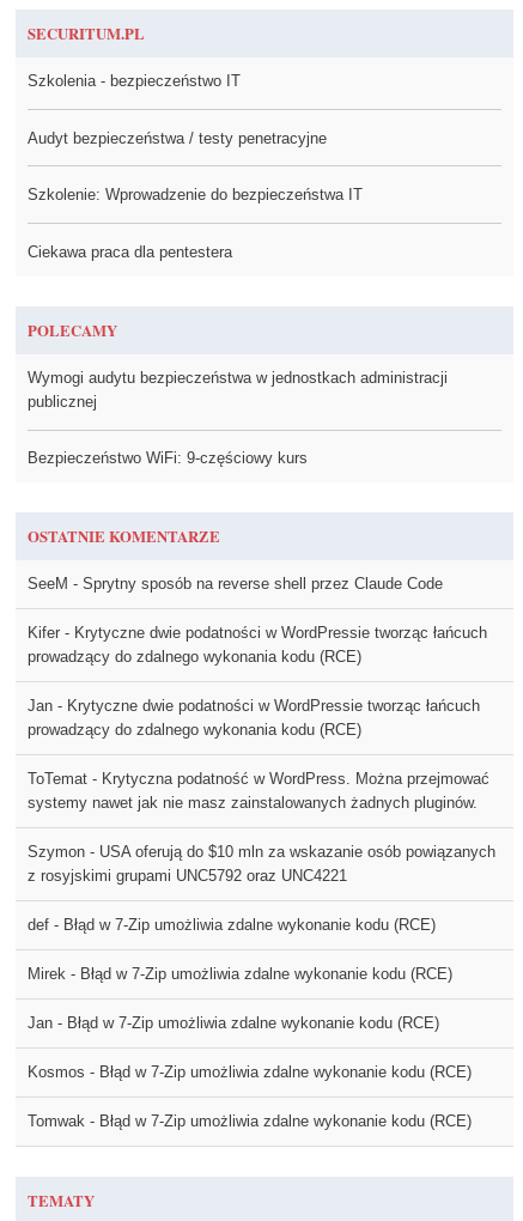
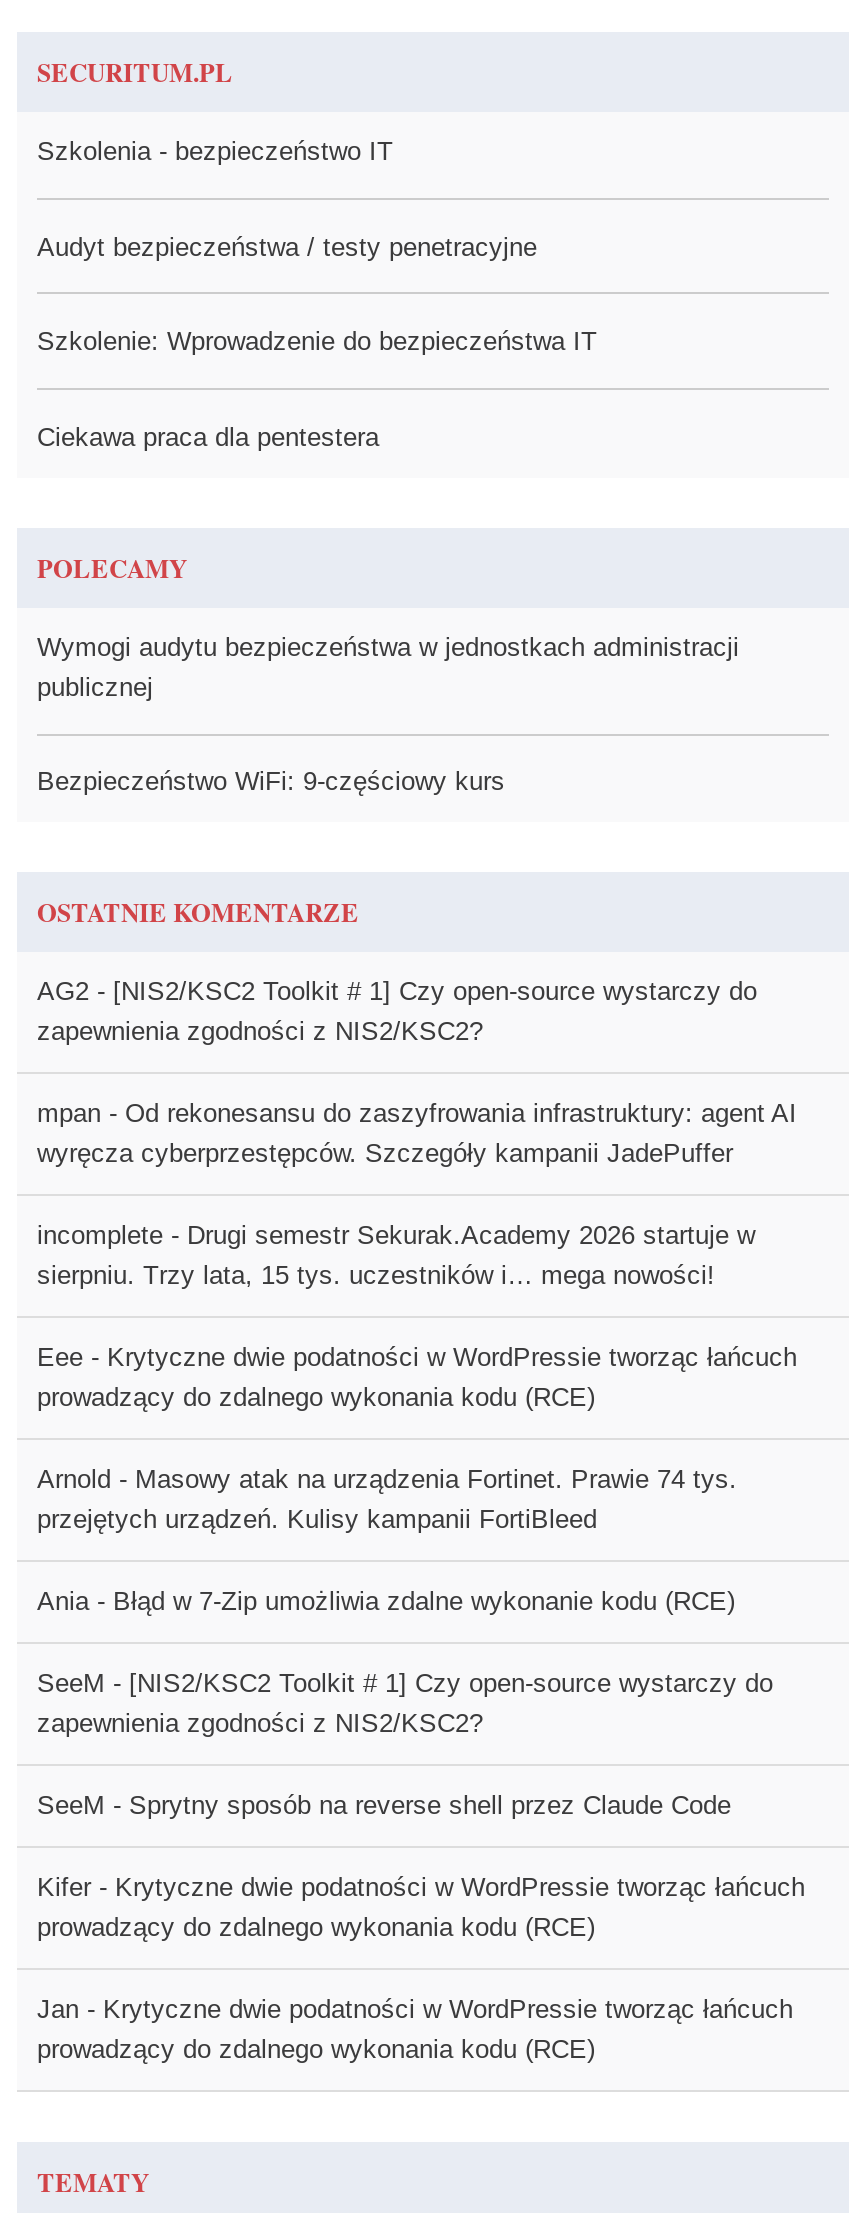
none -> [37,977,797,1739] AG2 - [NIS2/KSC2 Toolkit # 1] Czy open-source wystarczy do | zapewnienia zgodności z NIS2/KSC2? | mpan - Od rekonesansu do zaszyfrowania infrastruktury: agent AI | wyręcza cyberprzestępców. Szczegóły kampanii JadePuffer | incomplete - Drugi semestr Sekurak.Academy 2026 startuje w | sierpniu. Trzy lata, 15 tys. uczestników i… mega nowości! | Eee - Krytyczne dwie podatności w WordPressie tworząc łańcuch | prowadzący do zdalnego wykonania kodu (RCE) | Arnold - Masowy atak na urządzenia Fortinet. Prawie 74 tys. | przejętych urządzeń. Kulisy kampanii FortiBleed | Ania - Błąd w 7-Zip umożliwia zdalne wykonanie kodu (RCE) | SeeM - [NIS2/KSC2 Toolkit # 1] Czy open-source wystarczy do | zapewnienia zgodności z NIS2/KSC2?
moved [28,575,487,739] -> [37,1791,805,2065]: SeeM - Sprytny sposób na reverse shell przez Claude Code | Kifer - Krytyczne dwie podatności w WordPressie tworząc łańcuch | prowadzący do zdalnego wykonania kodu (RCE) | Jan - Krytyczne dwie podatności w WordPressie tworząc łańcuch | prowadzący do zdalnego wykonania kodu (RCE)
[28,770,495,1131] ToTemat - Krytyczna podatność w WordPress. Można przejmować | systemy nawet jak nie masz zainstalowanych żadnych pluginów. | Szymon - USA oferują do $10 mln za wskazanie osób powiązanych | z rosyjskimi grupami UNC5792 oraz UNC4221 | def - Błąd w 7-Zip umożliwia zdalne wykonanie kodu (RCE) | Mirek - Błąd w 7-Zip umożliwia zdalne wykonanie kodu (RCE) | Jan - Błąd w 7-Zip umożliwia zdalne wykonanie kodu (RCE) | Kosmos - Błąd w 7-Zip umożliwia zdalne wykonanie kodu (RCE) | Tomwak - Błąd w 7-Zip umożliwia zdalne wykonanie kodu (RCE) -> none

